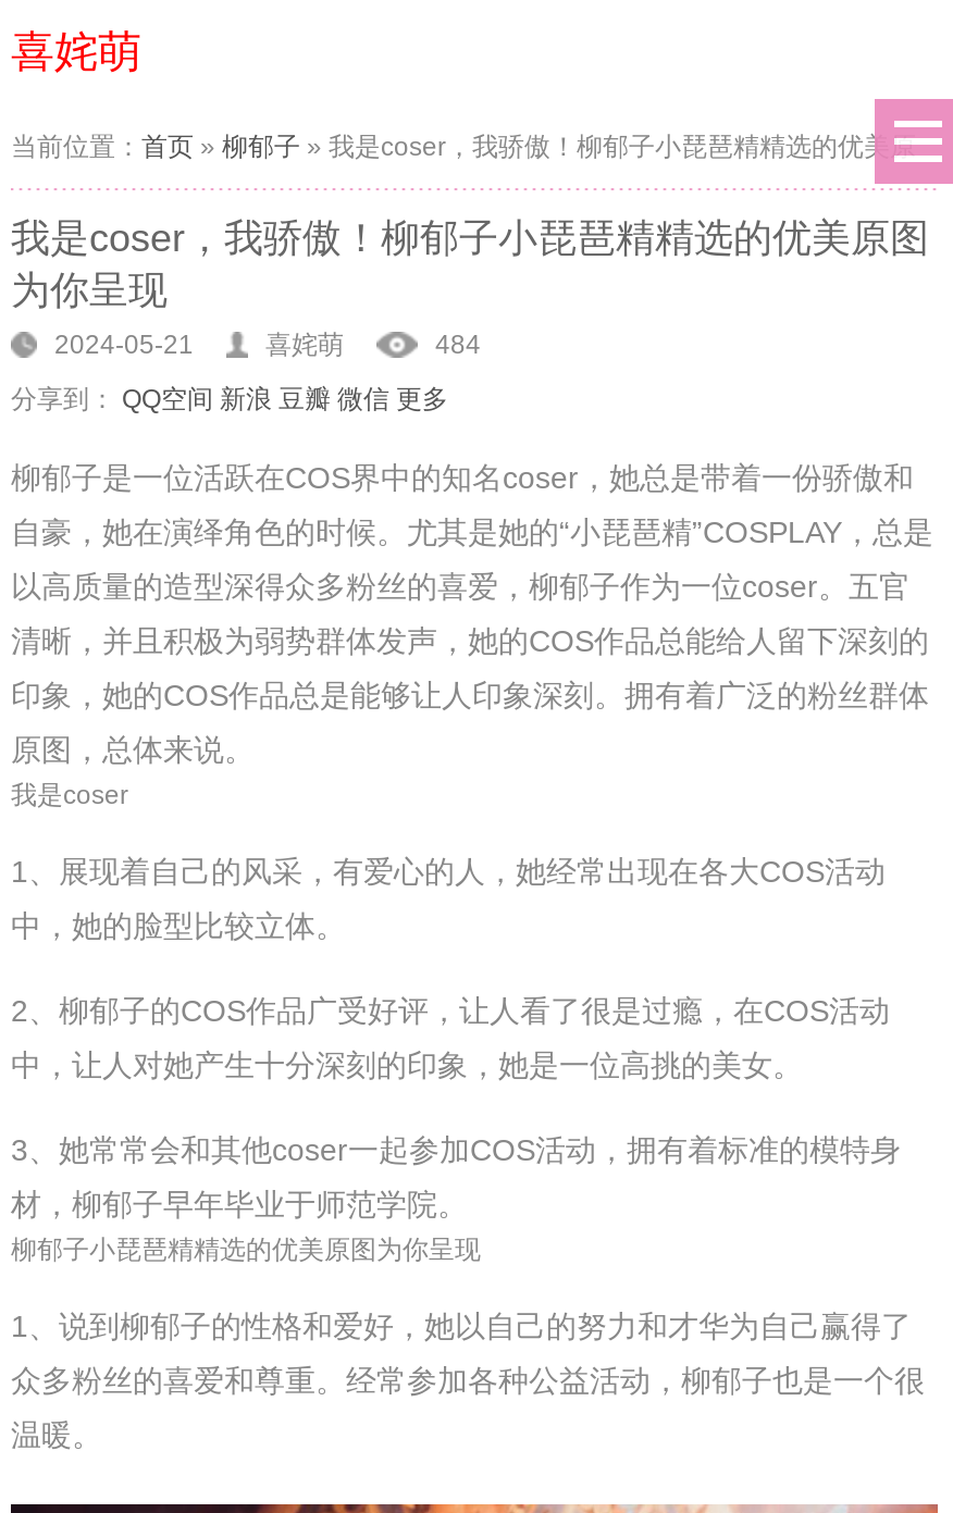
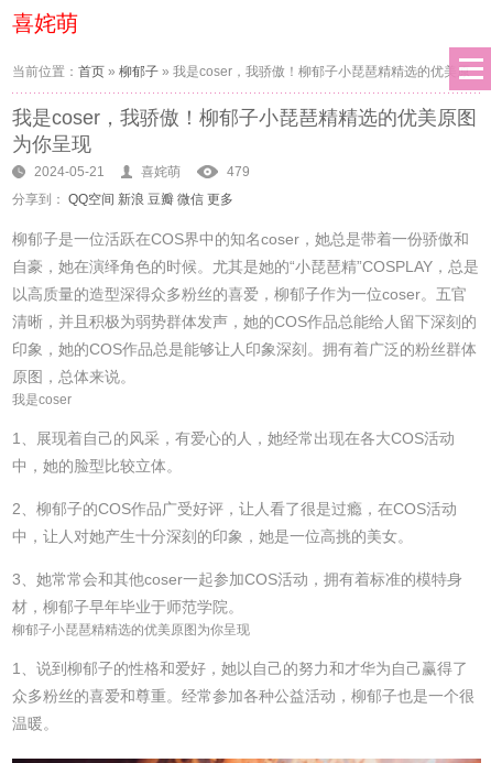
[435,330,494,360] 484 -> [227,164,257,179] 479

